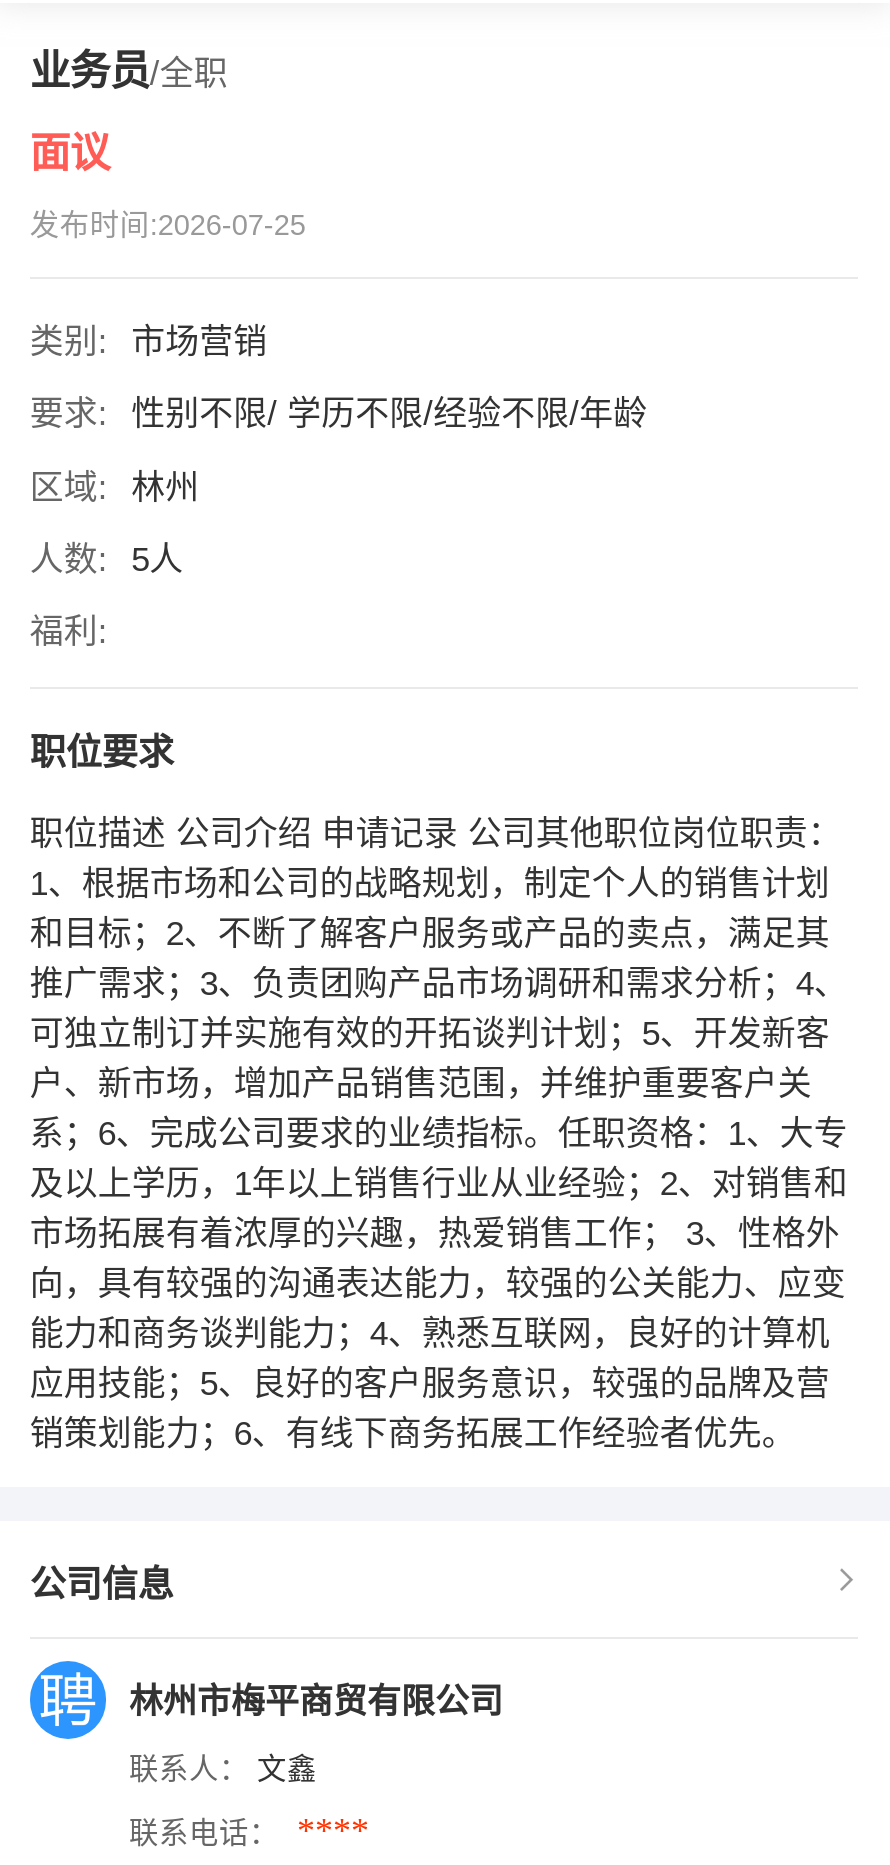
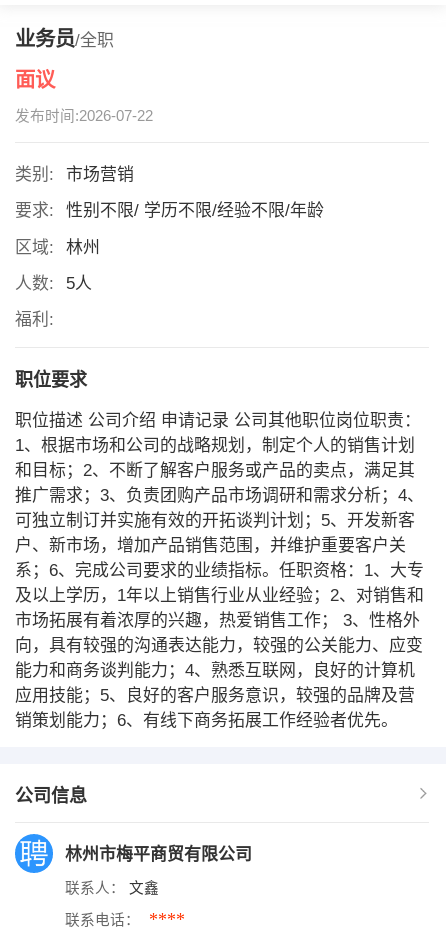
[30,209,306,241] 发布时间:2026-07-25 -> [15,108,153,124] 发布时间:2026-07-22

